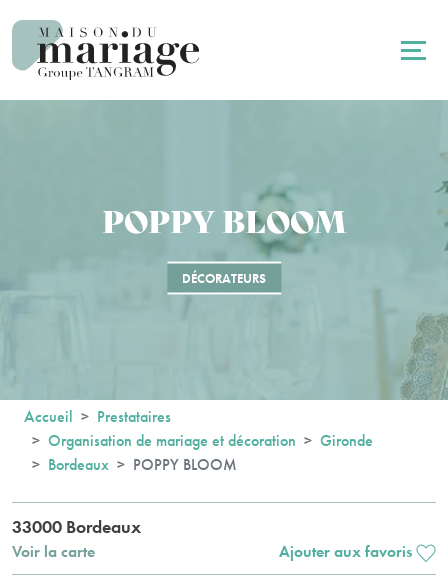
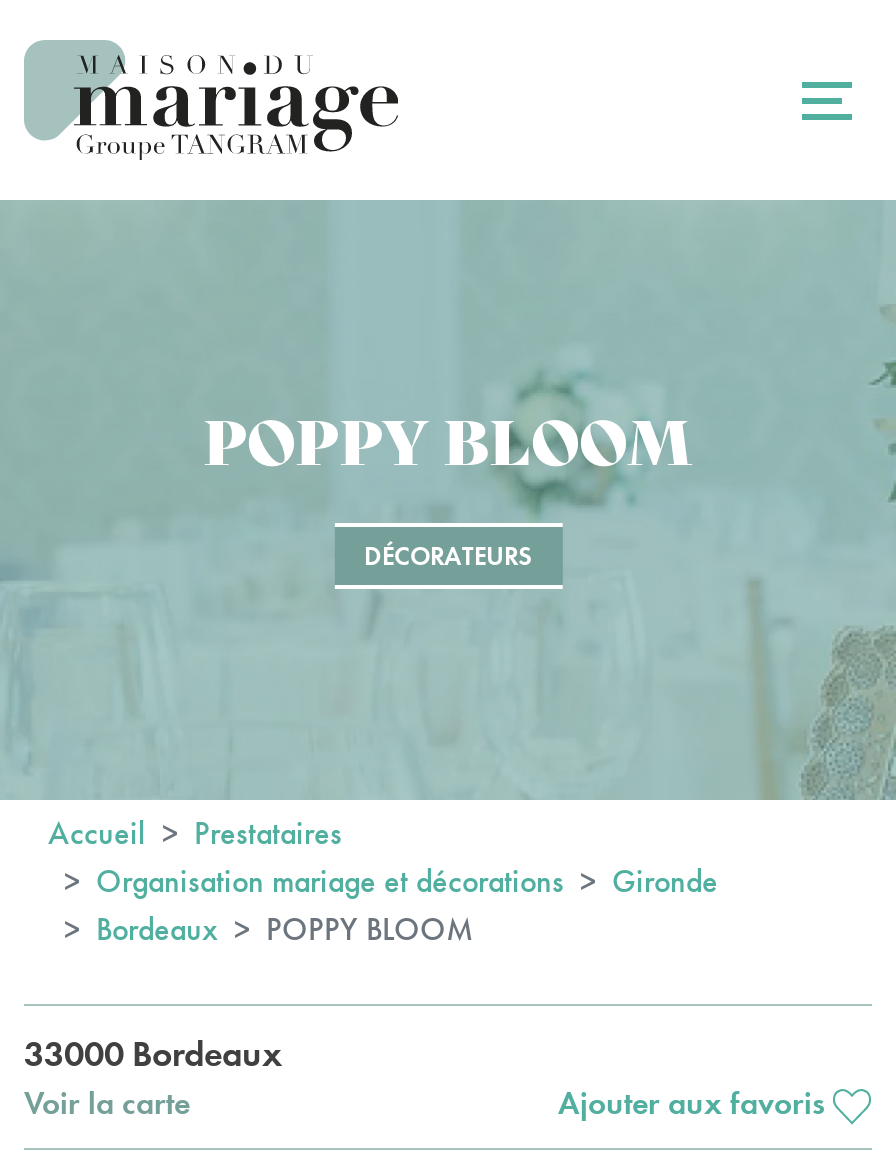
[48,430,296,451] Organisation de mariage et décoration -> [96,860,564,902] Organisation mariage et décorations

